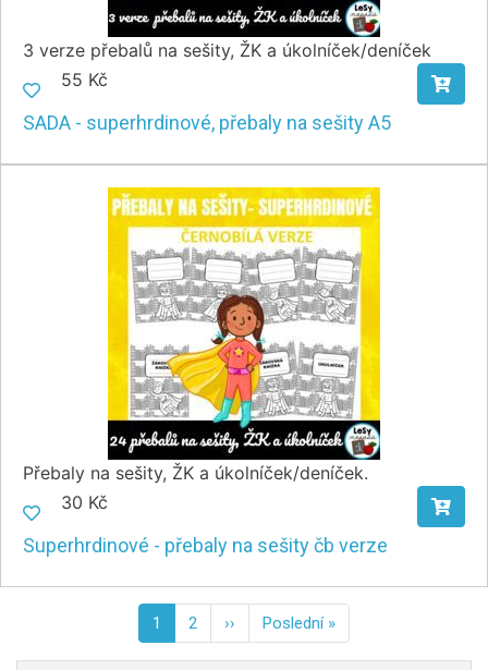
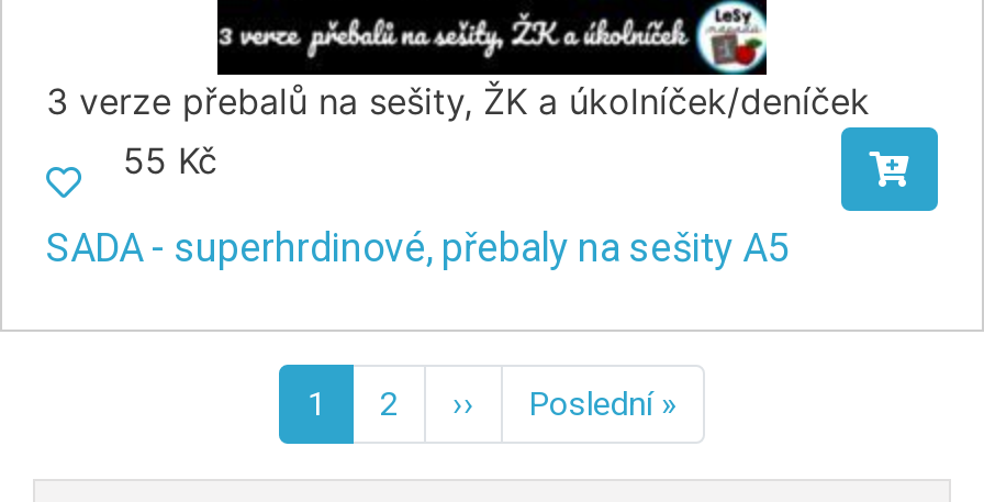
[23,181,388,557] [image] | Přebaly na sešity, ŽK a úkolníček/deníček. | 30 Kč | Superhrdinové - přebaly na sešity čb verze -> none

